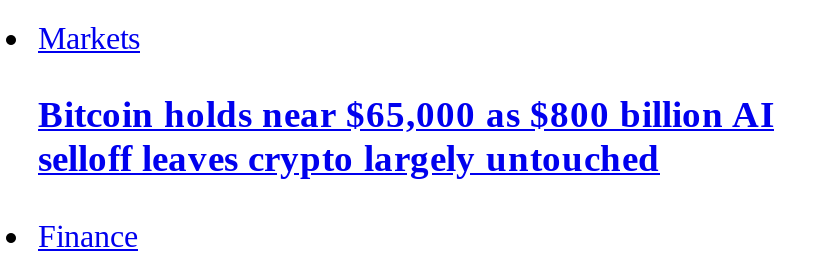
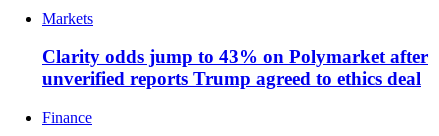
[38,94,774,180] Bitcoin holds near $65,000 as $800 billion AI | selloff leaves crypto largely untouched -> [42,46,428,89] Clarity odds jump to 43% on Polymarket after | unverified reports Trump agreed to ethics deal

